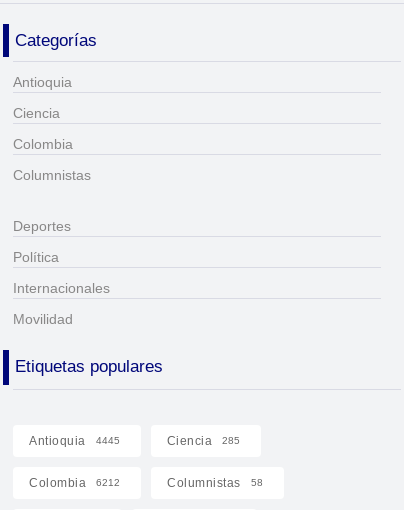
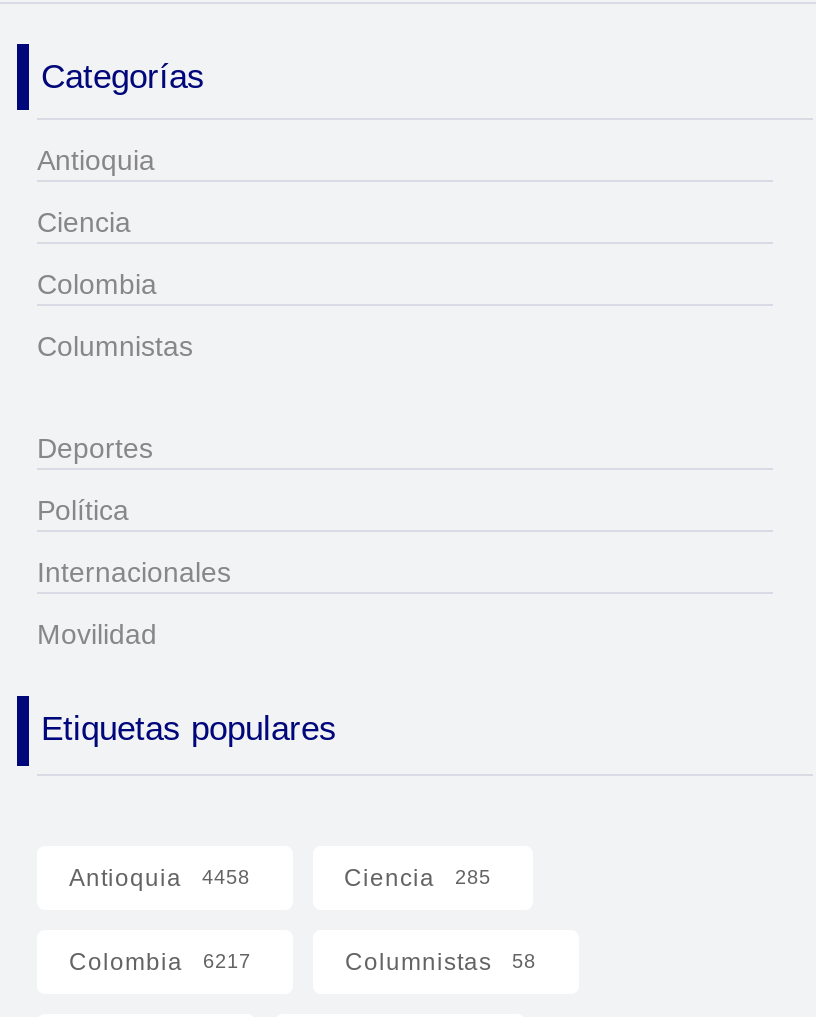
[29,434,119,448] Antioquia 4445 -> [69,864,250,892] Antioquia 4458
[29,476,120,490] Colombia 6212 -> [69,948,251,976] Colombia 6217

